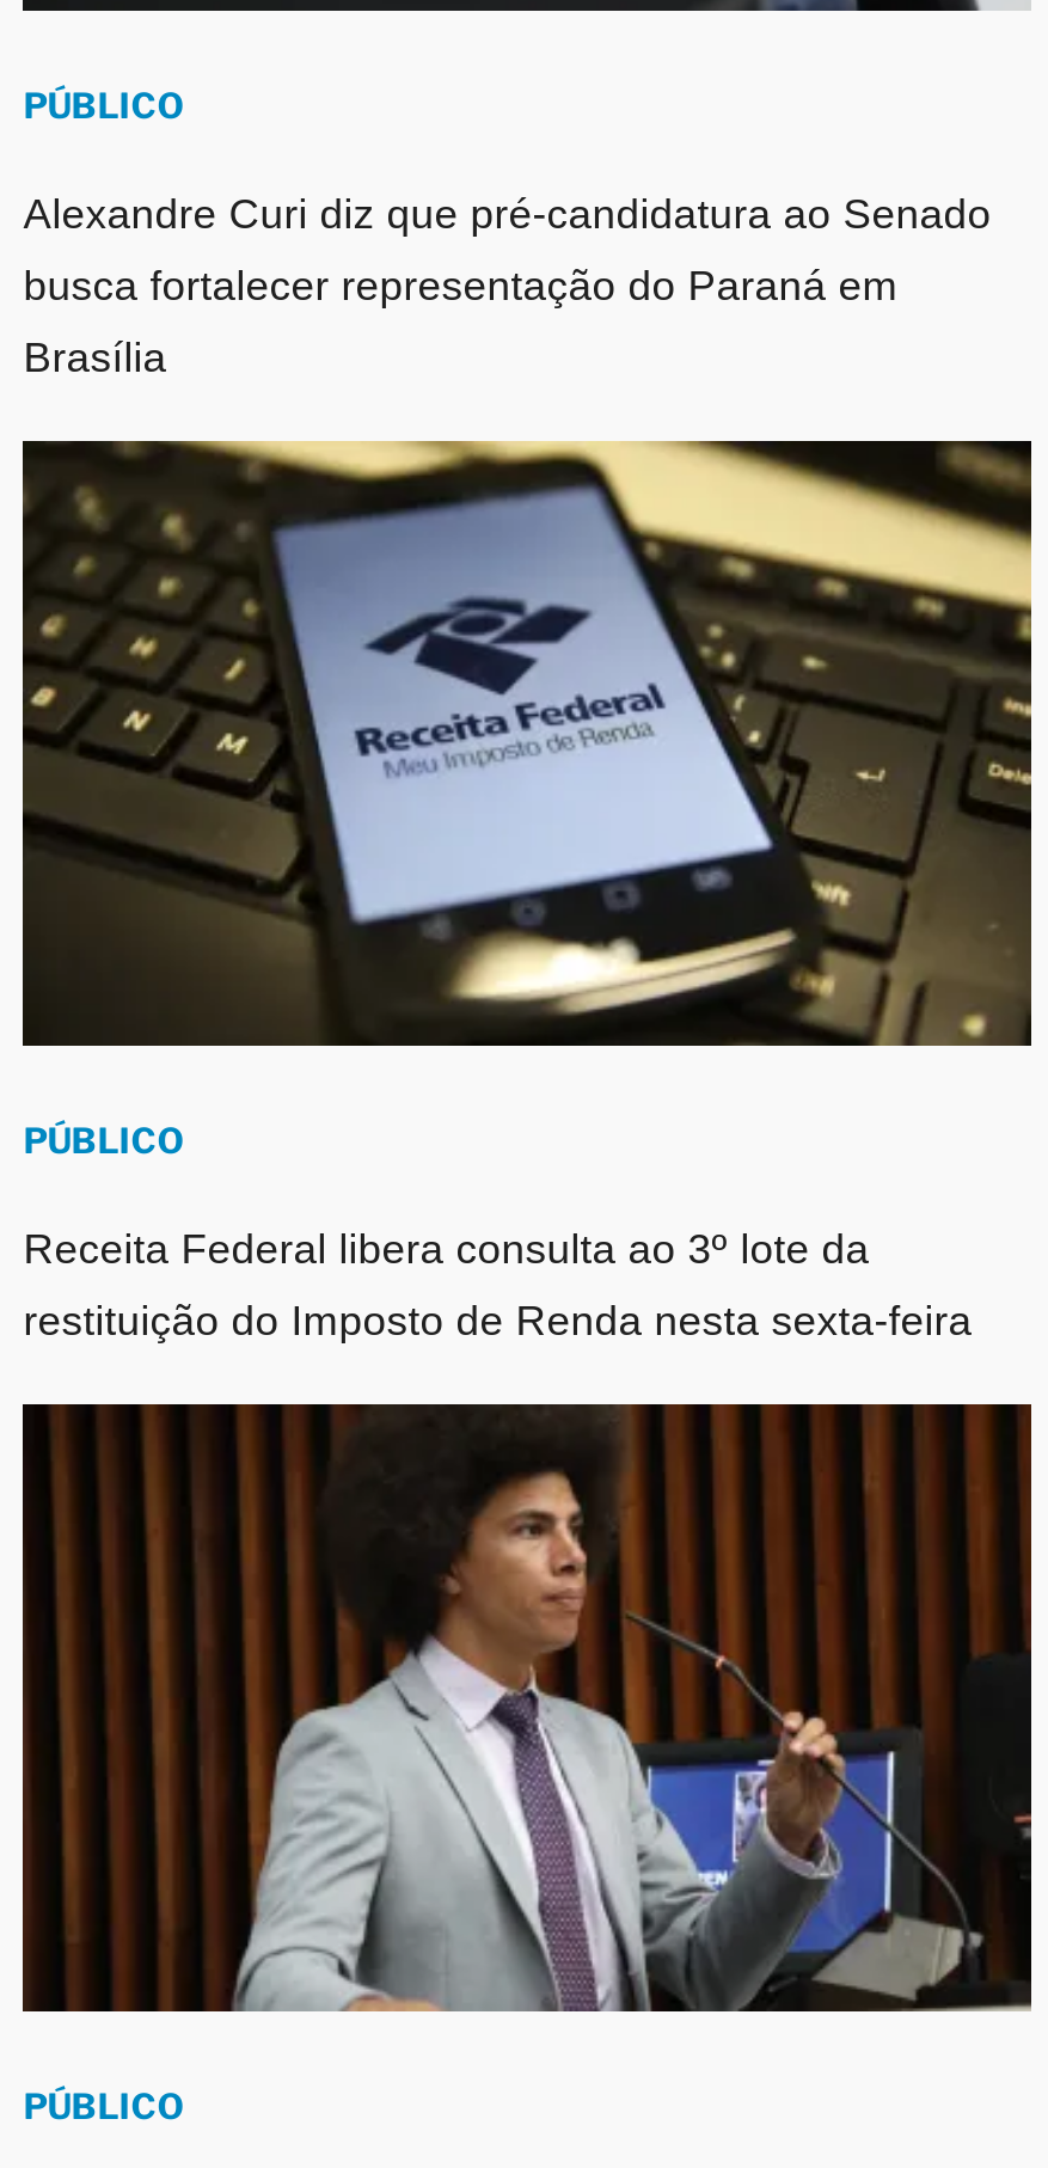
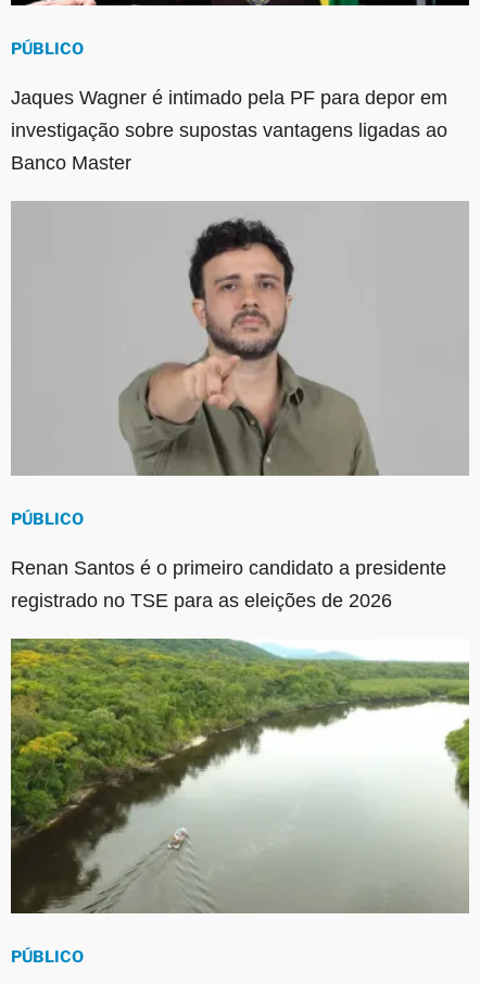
[23,191,991,238] Alexandre Curi diz que pré-candidatura ao Senado -> [11,87,448,108] Jaques Wagner é intimado pela PF para depor em
[23,262,898,310] busca fortalecer representação do Paraná em -> [11,119,448,141] investigação sobre supostas vantagens ligadas ao
[23,334,167,382] Brasília -> [11,152,132,173] Banco Master
[23,440,1031,1047] [image] -> [12,201,469,476] [image]
[23,1226,869,1274] Receita Federal libera consulta ao 3º lote da -> [11,557,447,579] Renan Santos é o primeiro candidato a presidente
[23,1298,972,1345] restituição do Imposto de Renda nesta sexta-feira -> [11,590,392,611] registrado no TSE para as eleições de 2026
[20,1401,1034,2013] [image] -> [10,638,470,913] [image]

